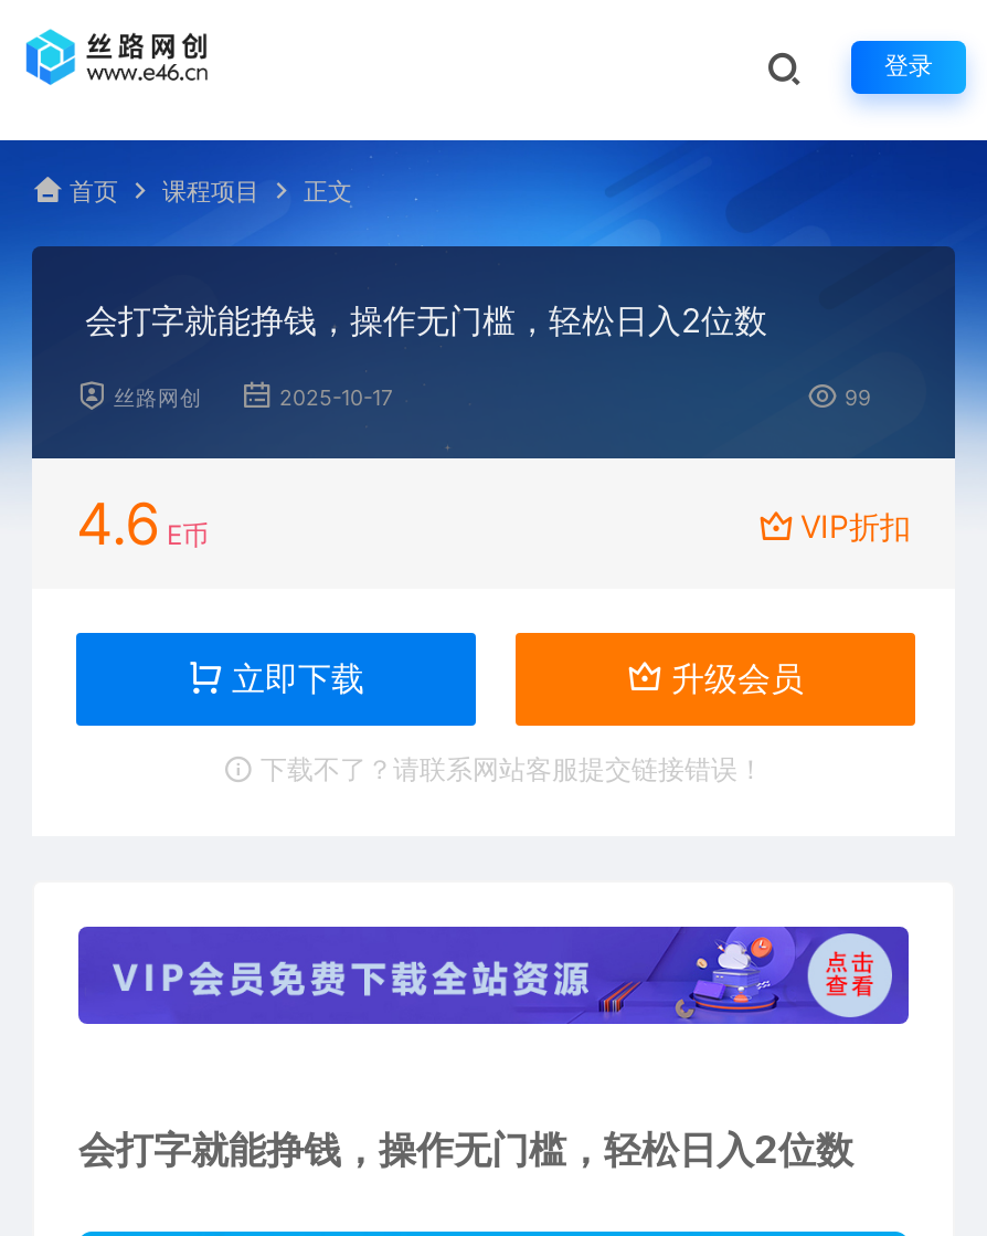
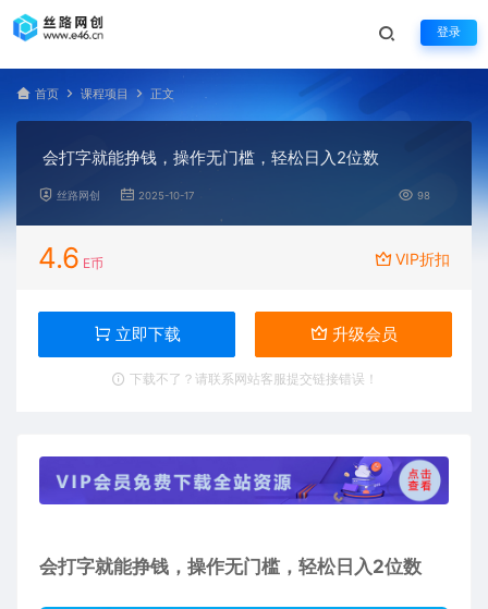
[838,385,871,410] 99 -> [414,190,430,202] 98

